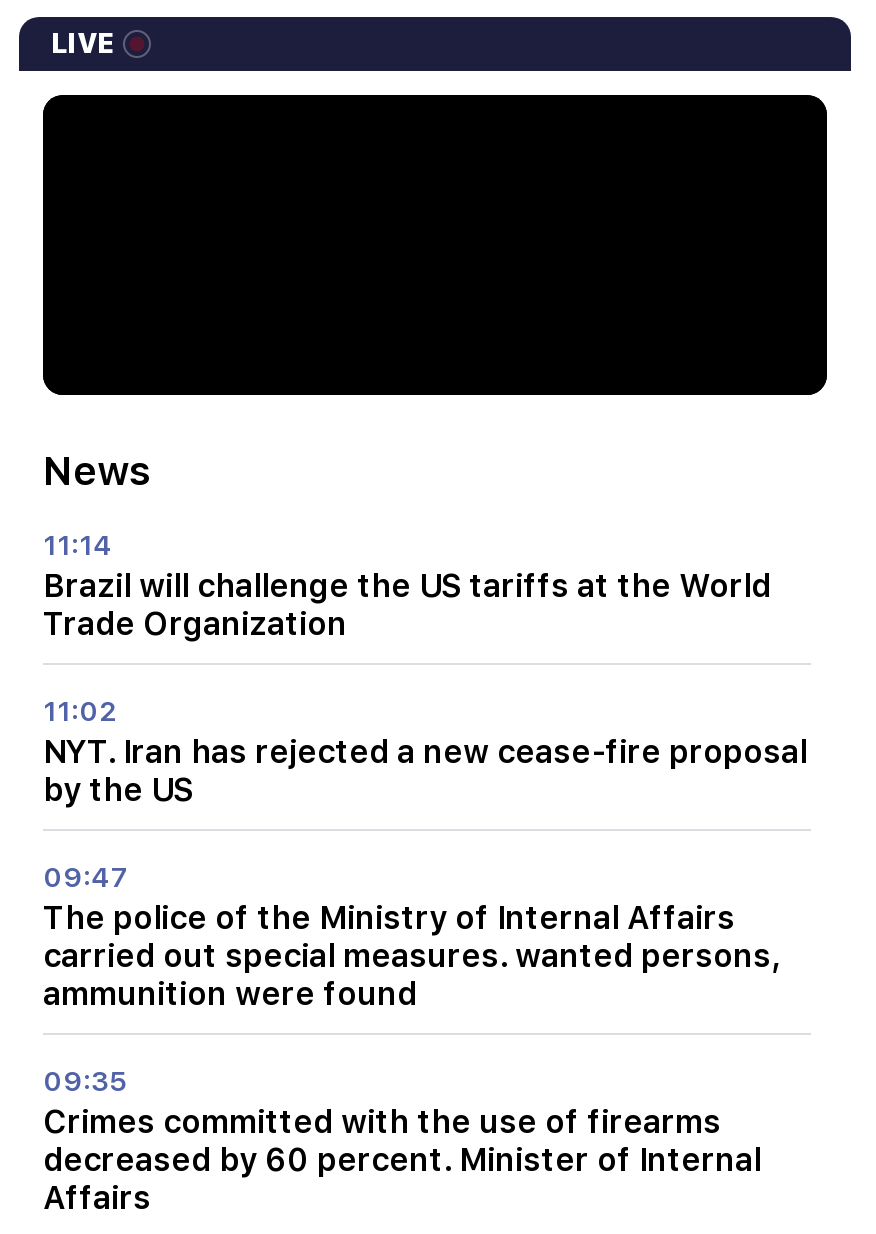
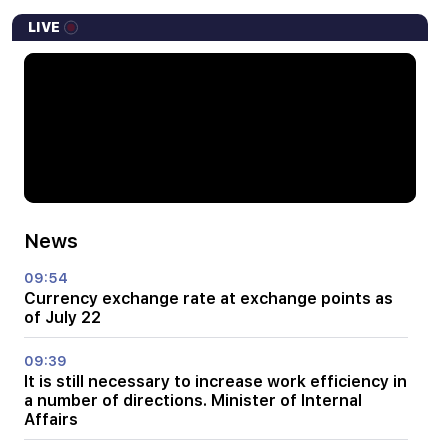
[43,528,807,1178] 11:14 | Brazil will challenge the US tariffs at the World | Trade Organization | 11:02 | NYT. Iran has rejected a new cease-fire proposal | by the US | 09:47 | The police of the Ministry of Internal Affairs | carried out special measures. wanted persons, | ammunition were found | 09:35 | Crimes committed with the use of firearms | decreased by 60 percent. Minister of Internal -> [24,270,407,410] 09:54 | Currency exchange rate at exchange points as | of July 22 | 09:39 | It is still necessary to increase work efficiency in | a number of directions. Minister of Internal

